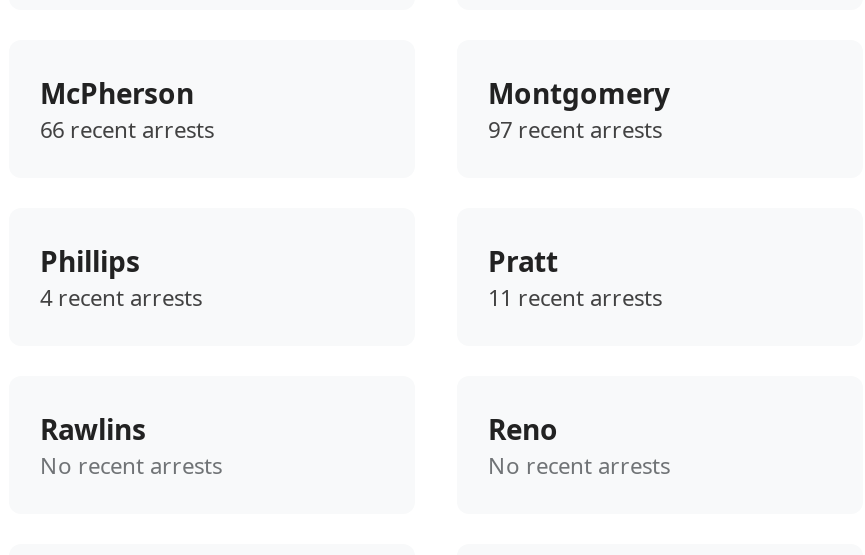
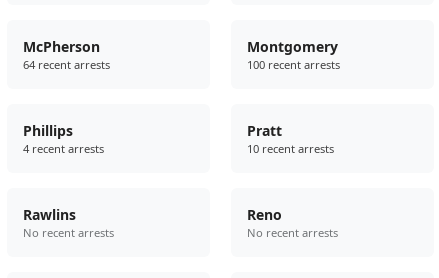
[40,114,214,144] 66 recent arrests -> [22,57,109,72] 64 recent arrests
[488,114,662,144] 97 recent arrests -> [246,57,339,72] 100 recent arrests
[488,282,662,312] 11 recent arrests -> [246,141,333,156] 10 recent arrests

